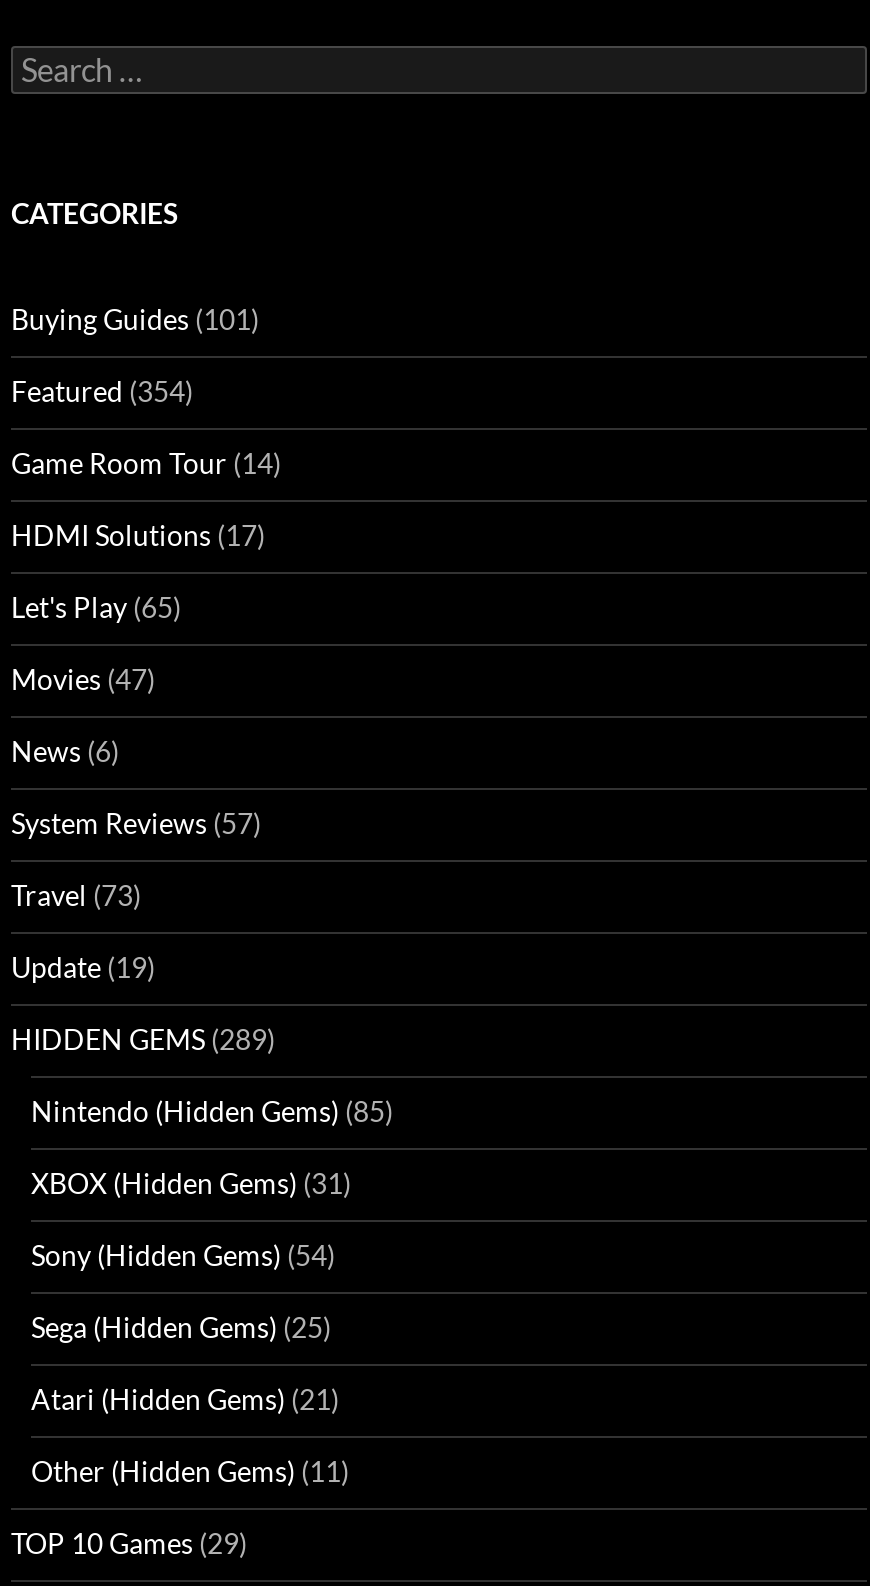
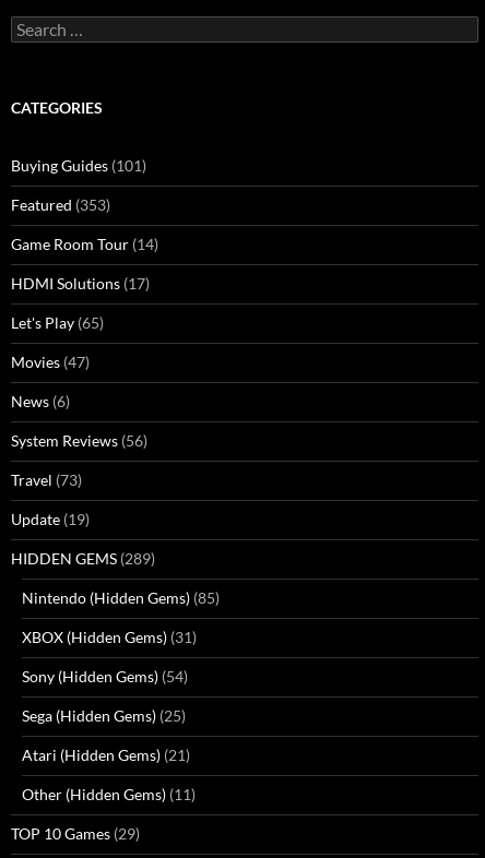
[11,373,193,407] Featured (354) -> [11,196,110,214] Featured (353)
[11,805,261,839] System Reviews (57) -> [11,431,147,450] System Reviews (56)

